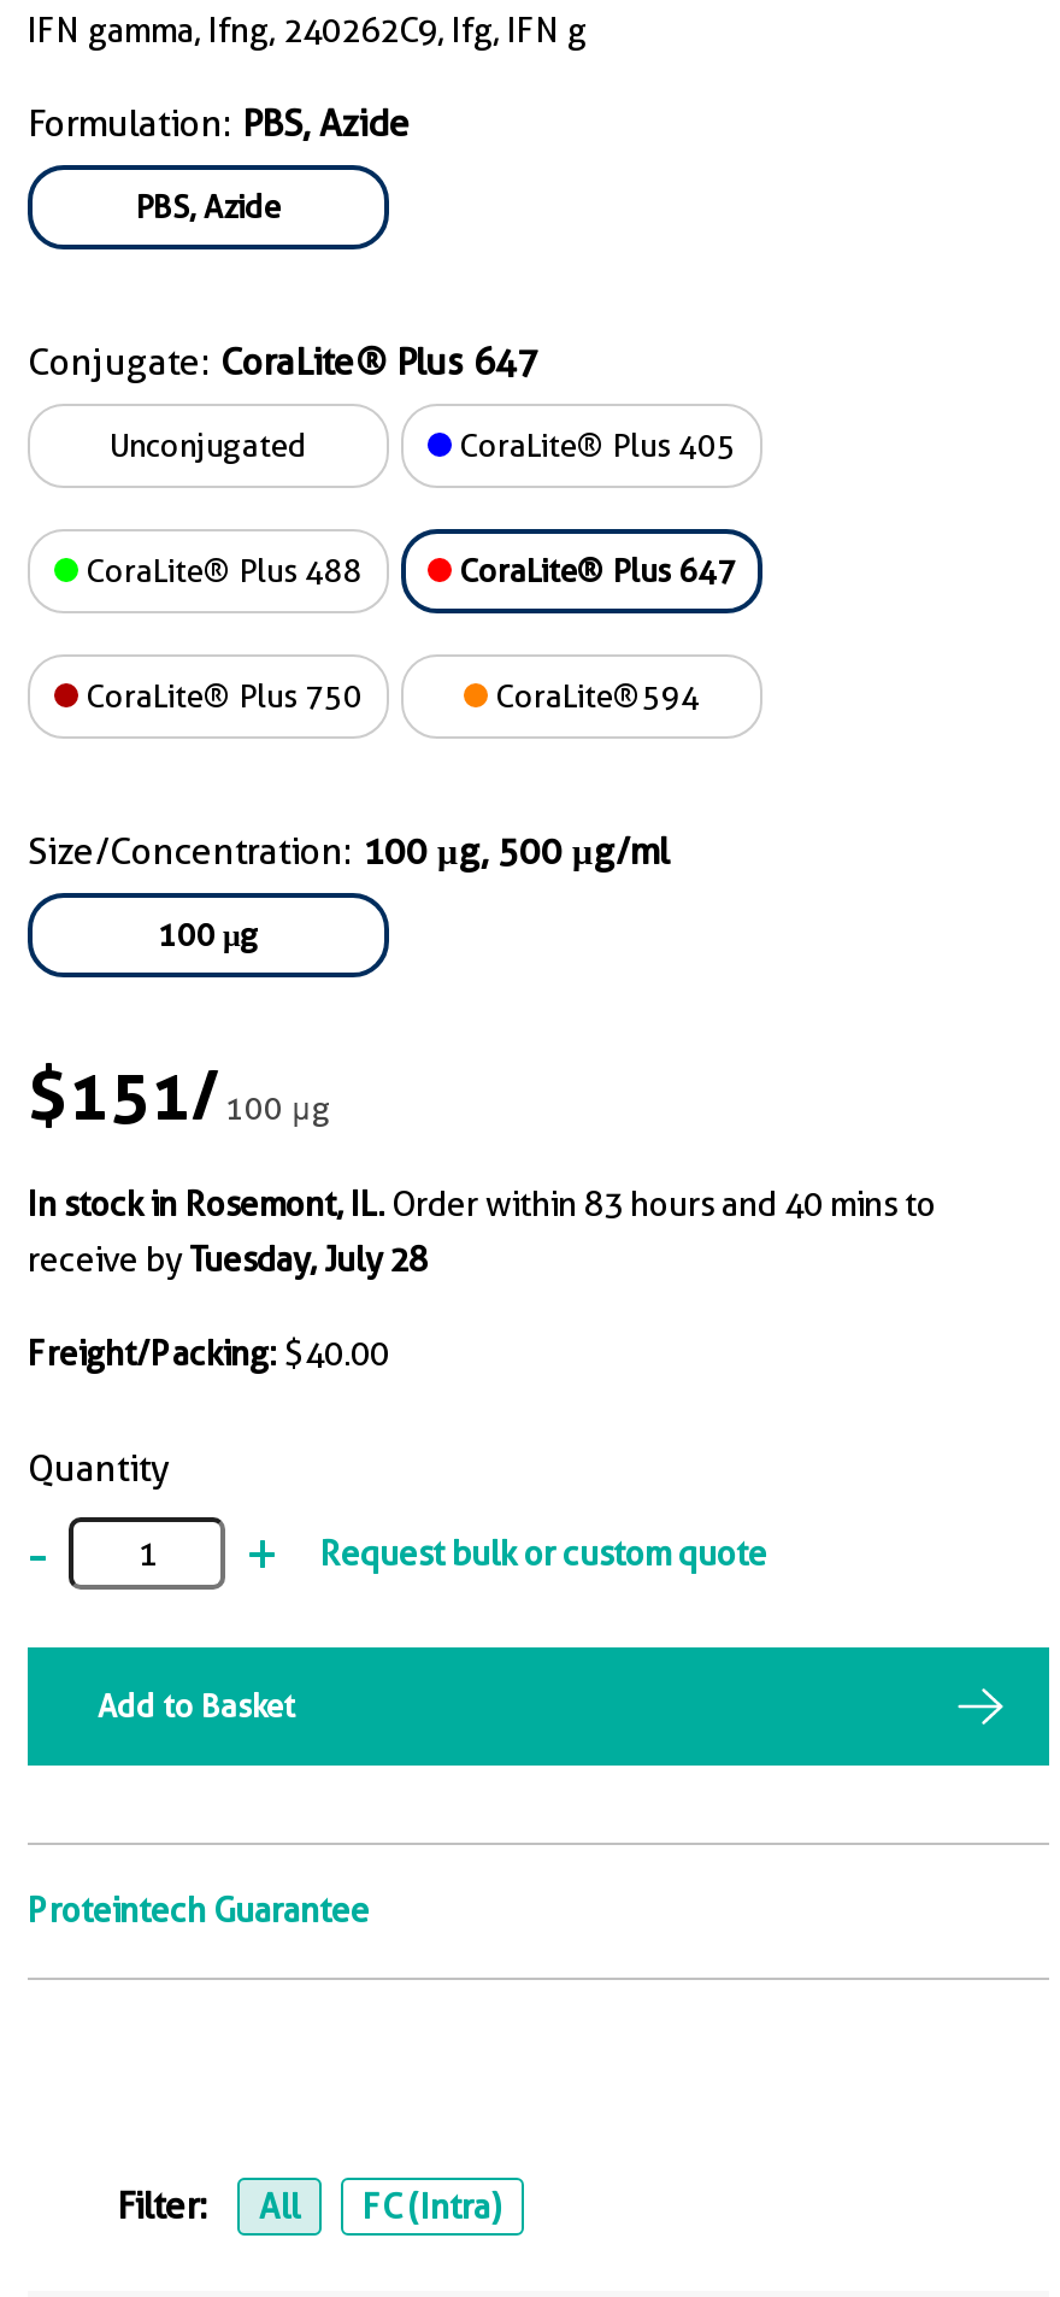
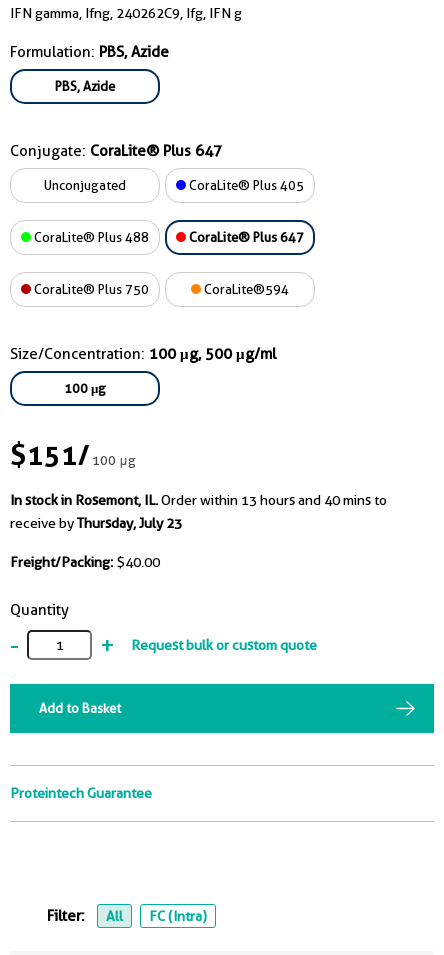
[28,1185,936,1223] In stock in Rosemont, IL. Order within 83 hours and 40 mins to -> [10,492,387,508] In stock in Rosemont, IL. Order within 13 hours and 40 mins to
[28,1240,428,1279] receive by Tuesday, July 28 -> [10,515,182,531] receive by Thursday, July 23

